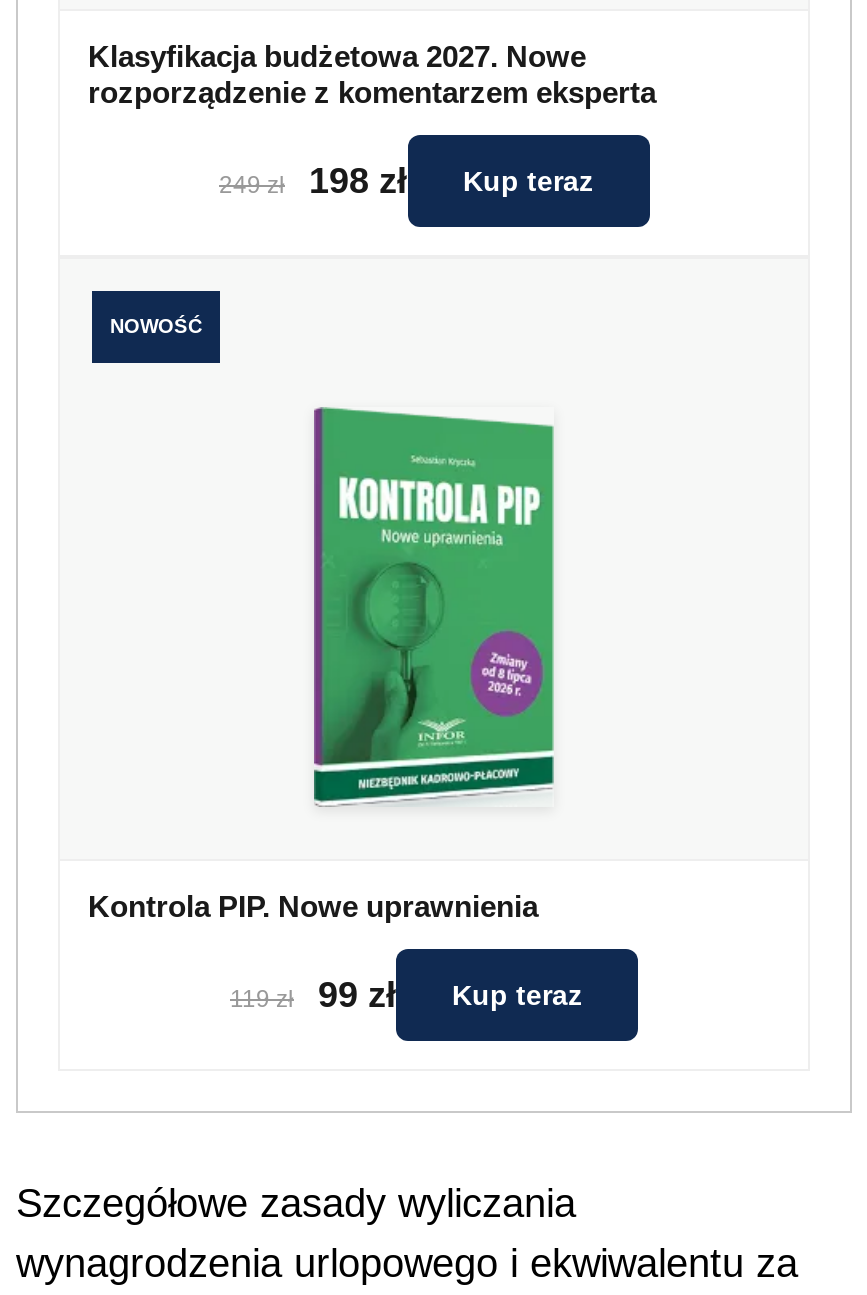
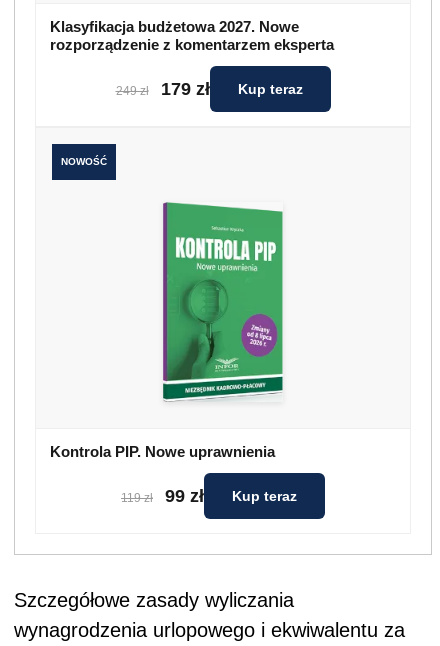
[309,161,407,201] 198 zł -> [160,79,209,99] 179 zł

